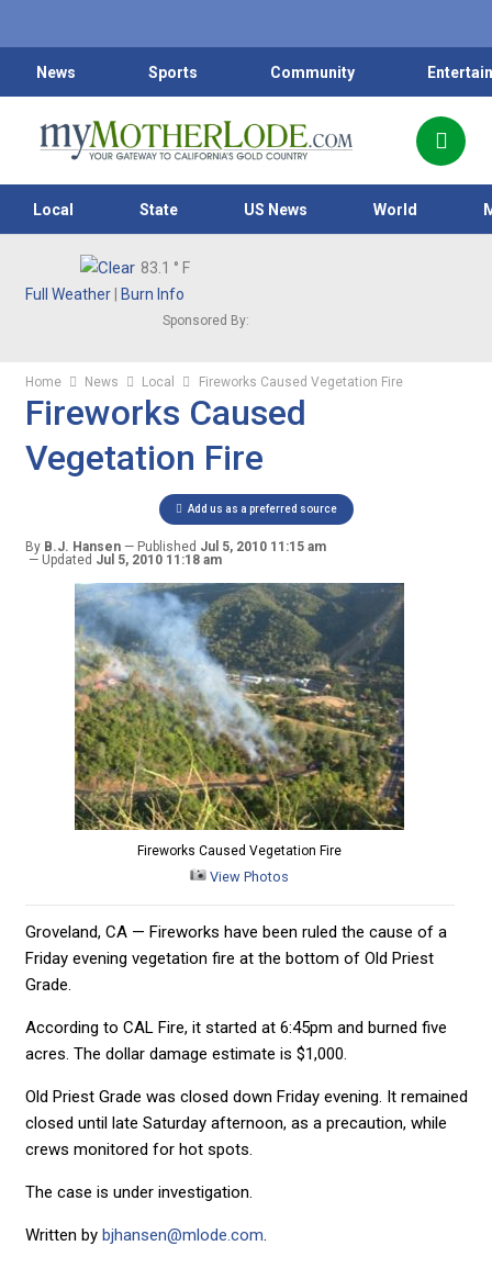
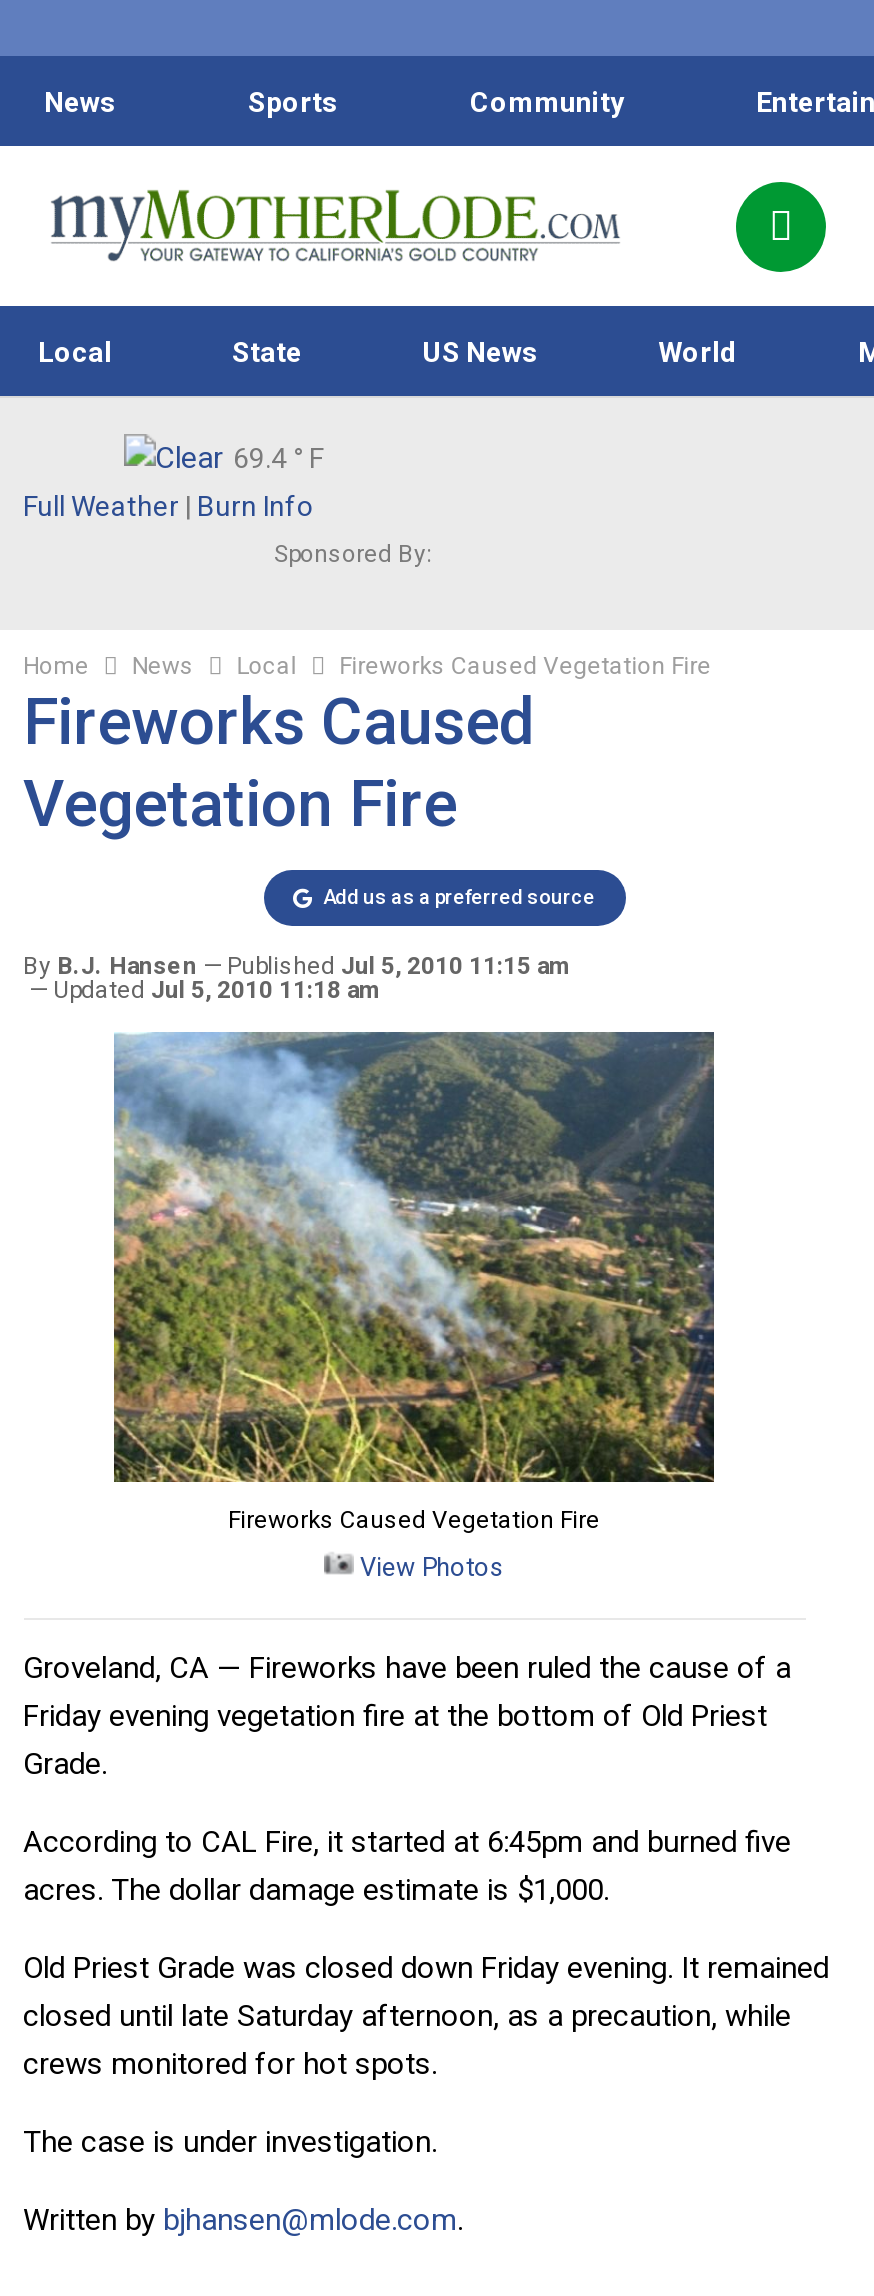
[140,259,189,277] 83.1 ° F -> [233,442,323,474] 69.4 ° F

